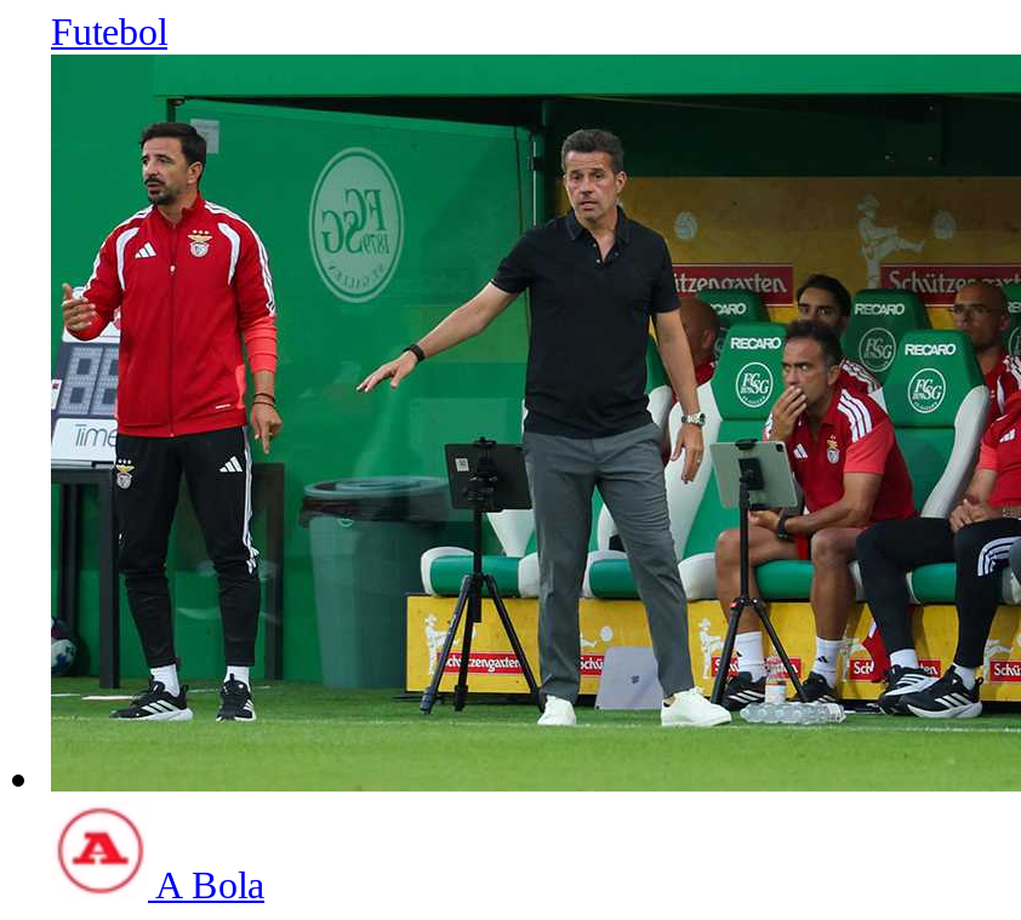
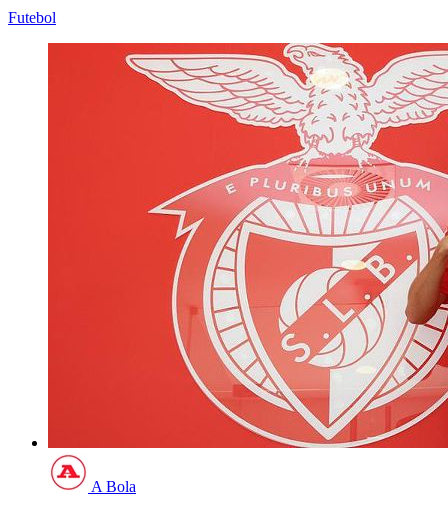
[49,51,1014,793] [image] -> [47,42,445,449] [image]

